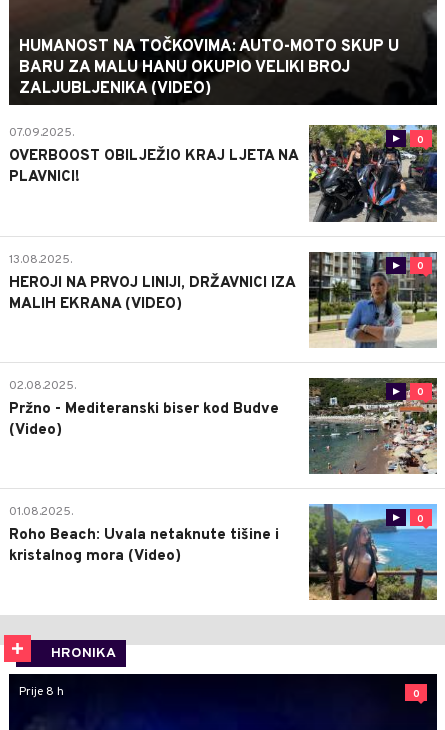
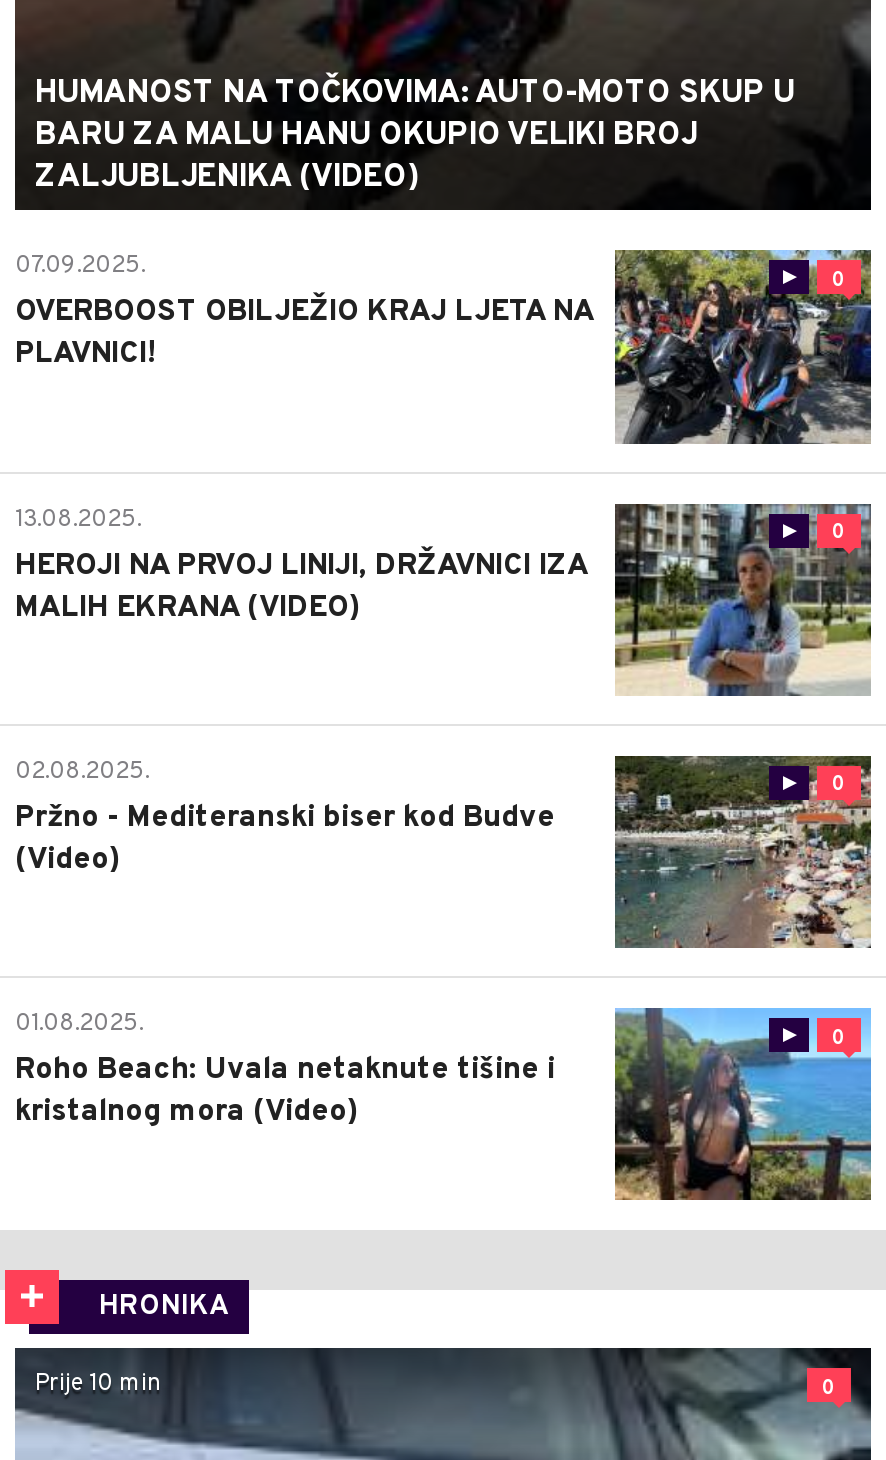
[19,684,64,700] Prije 8 h -> [35,1369,161,1401] Prije 10 min

